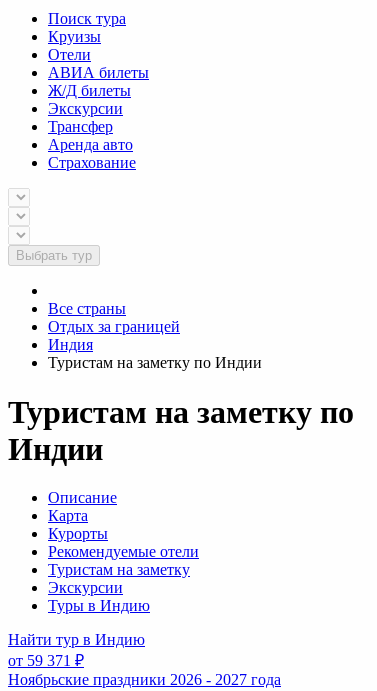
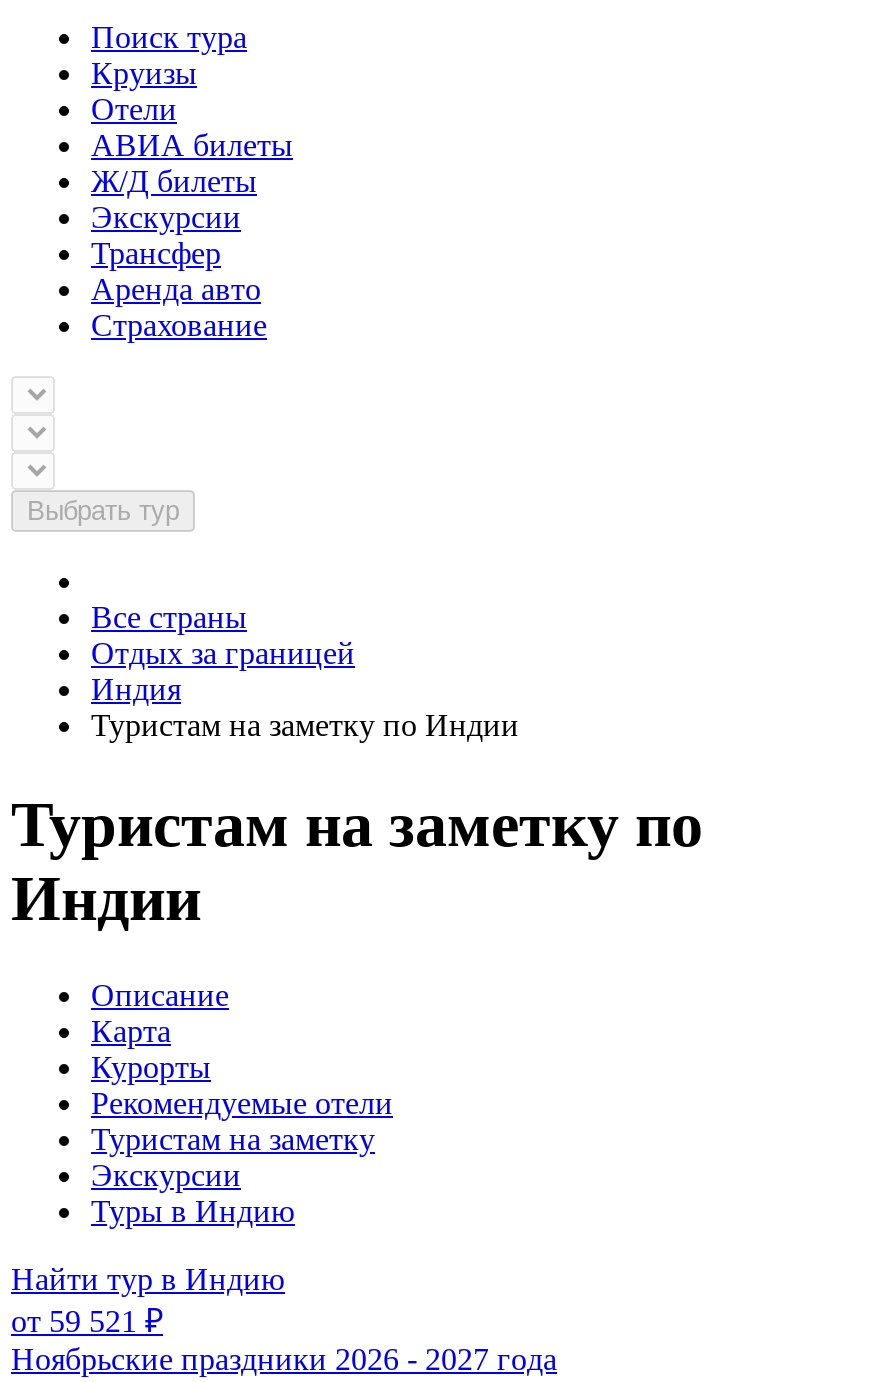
[8,652,84,669] от 59 371 ₽ -> [11,1305,163,1339] от 59 521 ₽

